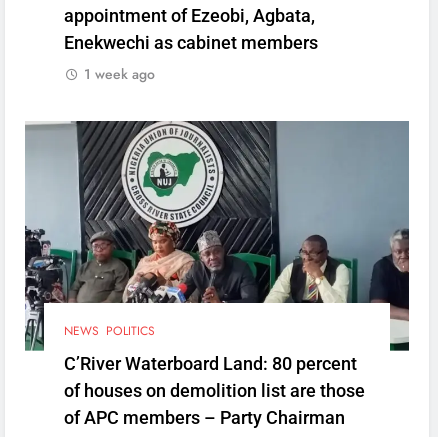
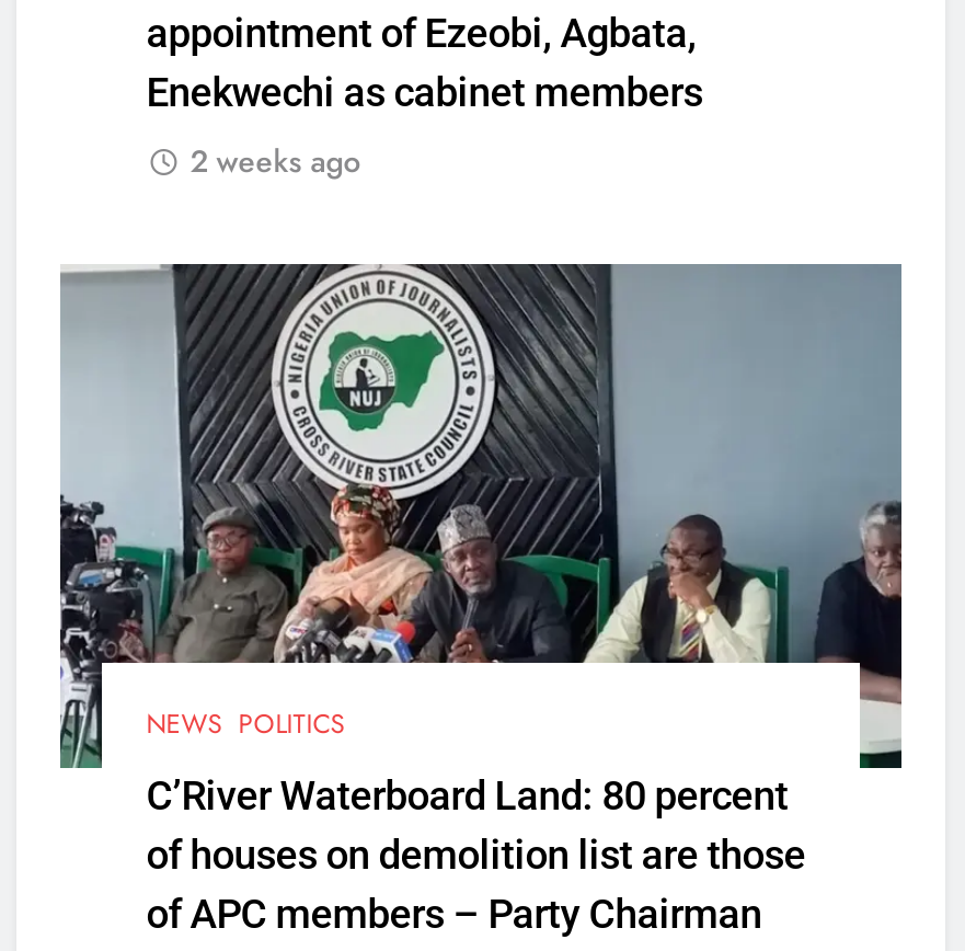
[84,64,155,84] 1 week ago -> [190,140,361,183] 2 weeks ago

